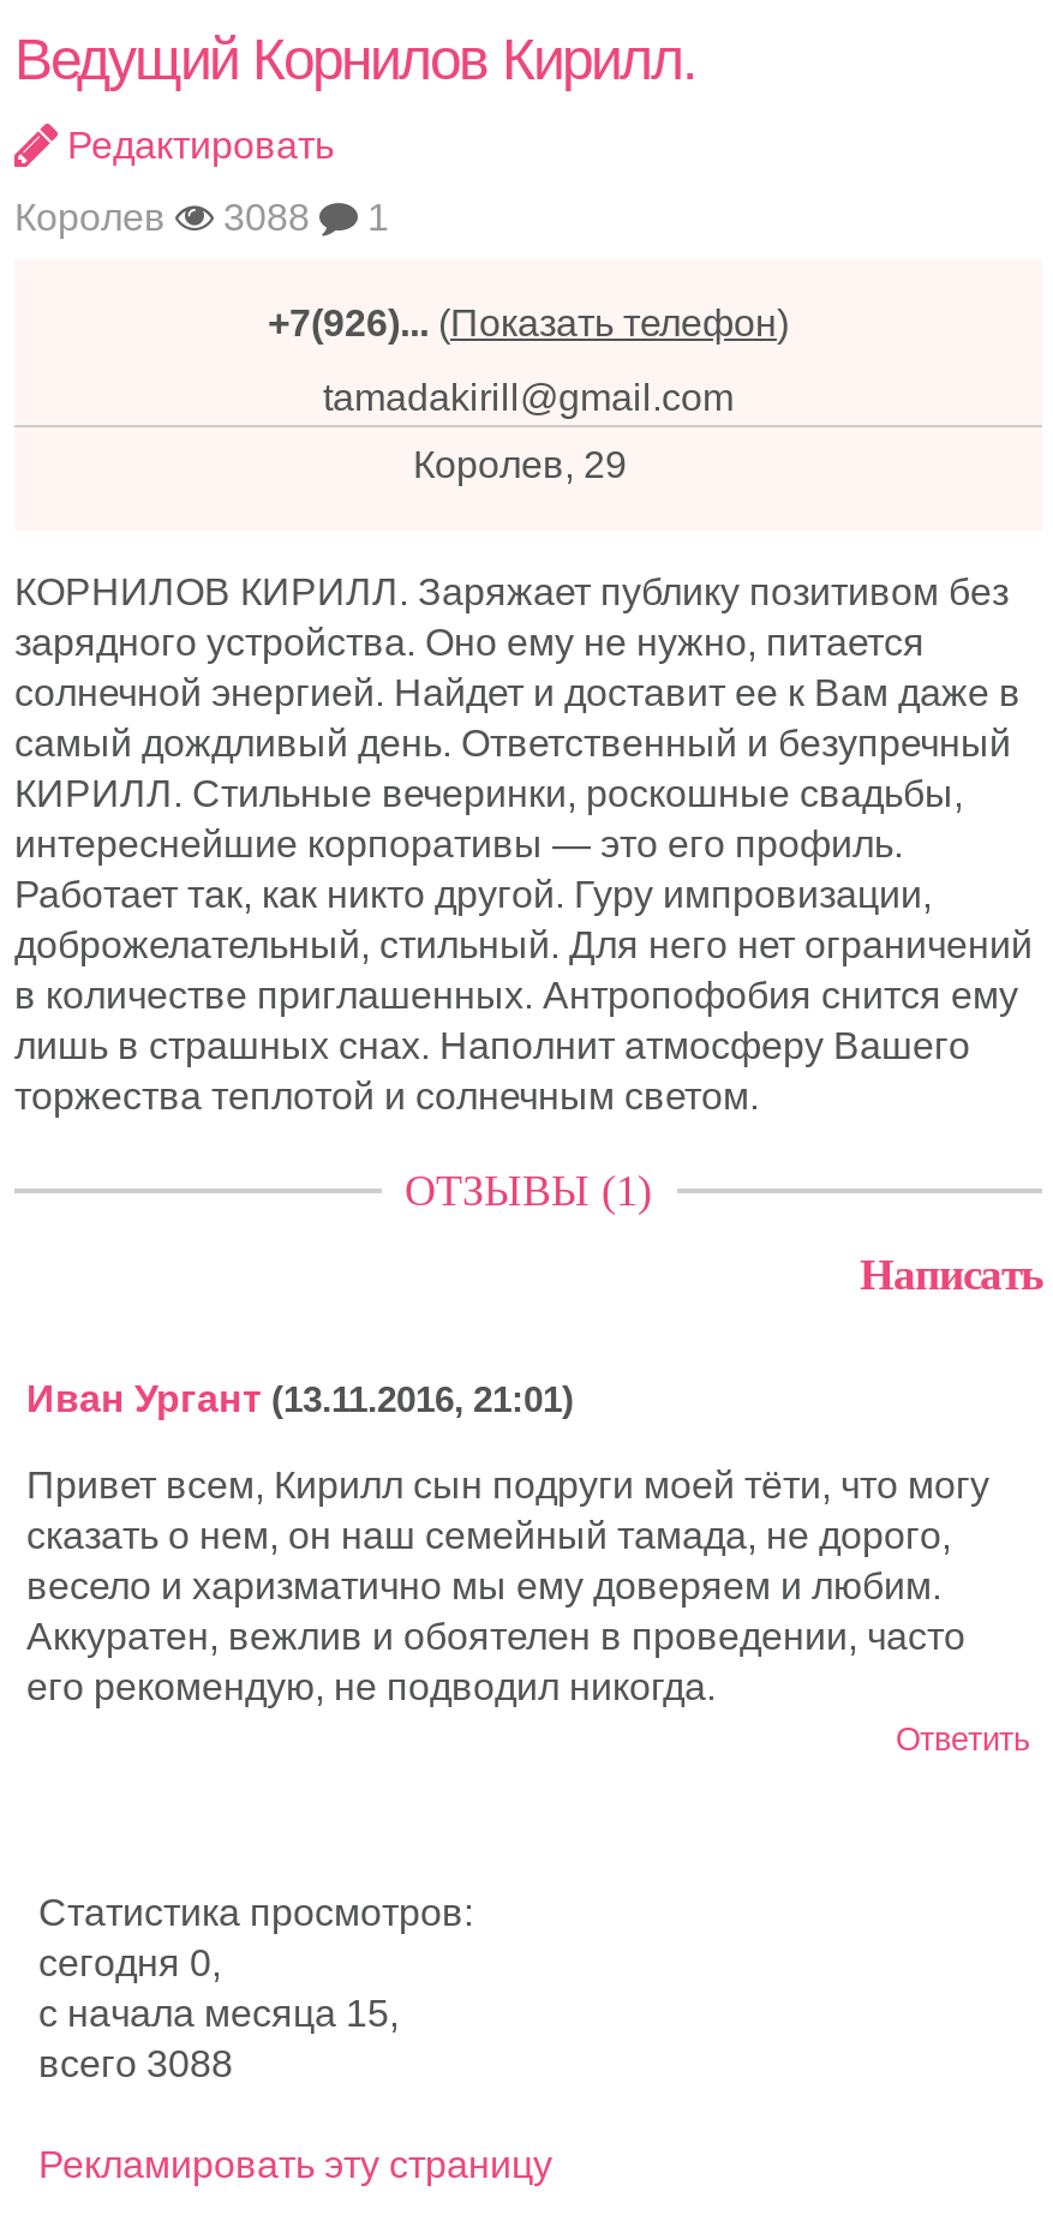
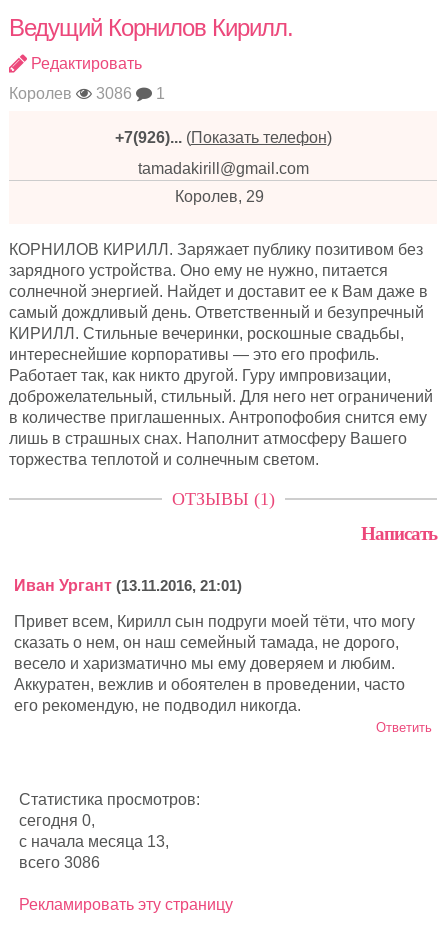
[14,197,389,238] Королев 3088 1 -> [9,85,165,102] Королев 3086 1
[38,1992,399,2033] с начала месяца 15, -> [19,832,169,849] с начала месяца 13,
[38,2042,233,2083] всего 3088 -> [19,853,100,870] всего 3086

